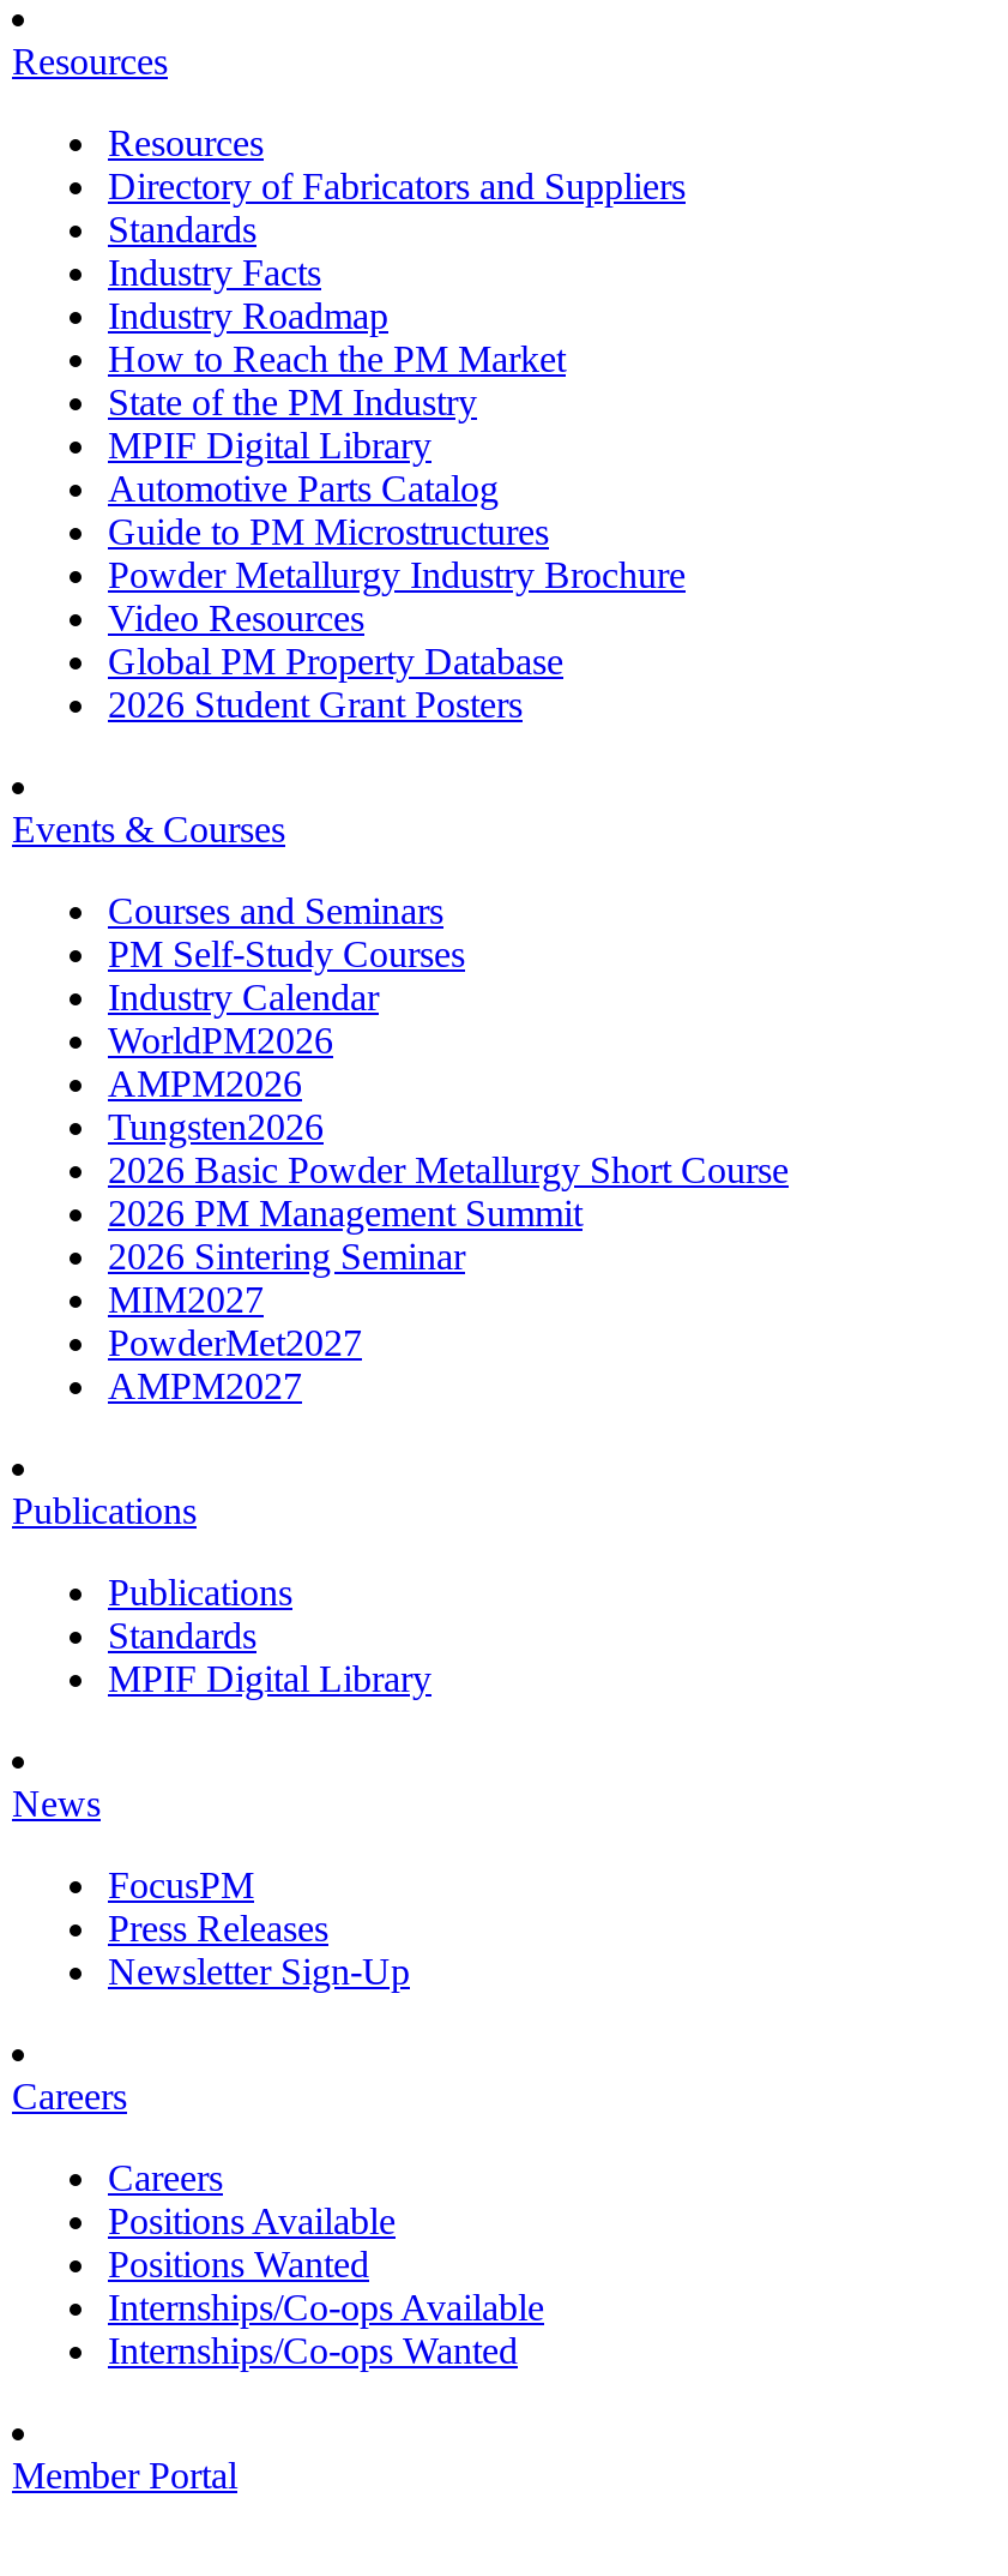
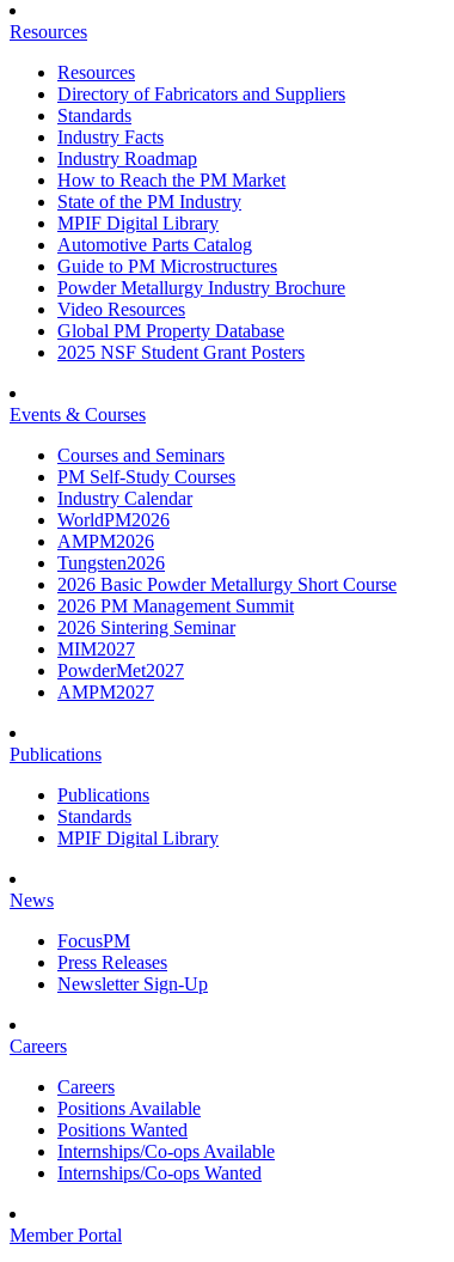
[108,684,523,725] 2026 Student Grant Posters -> [57,342,305,362] 2025 NSF Student Grant Posters

